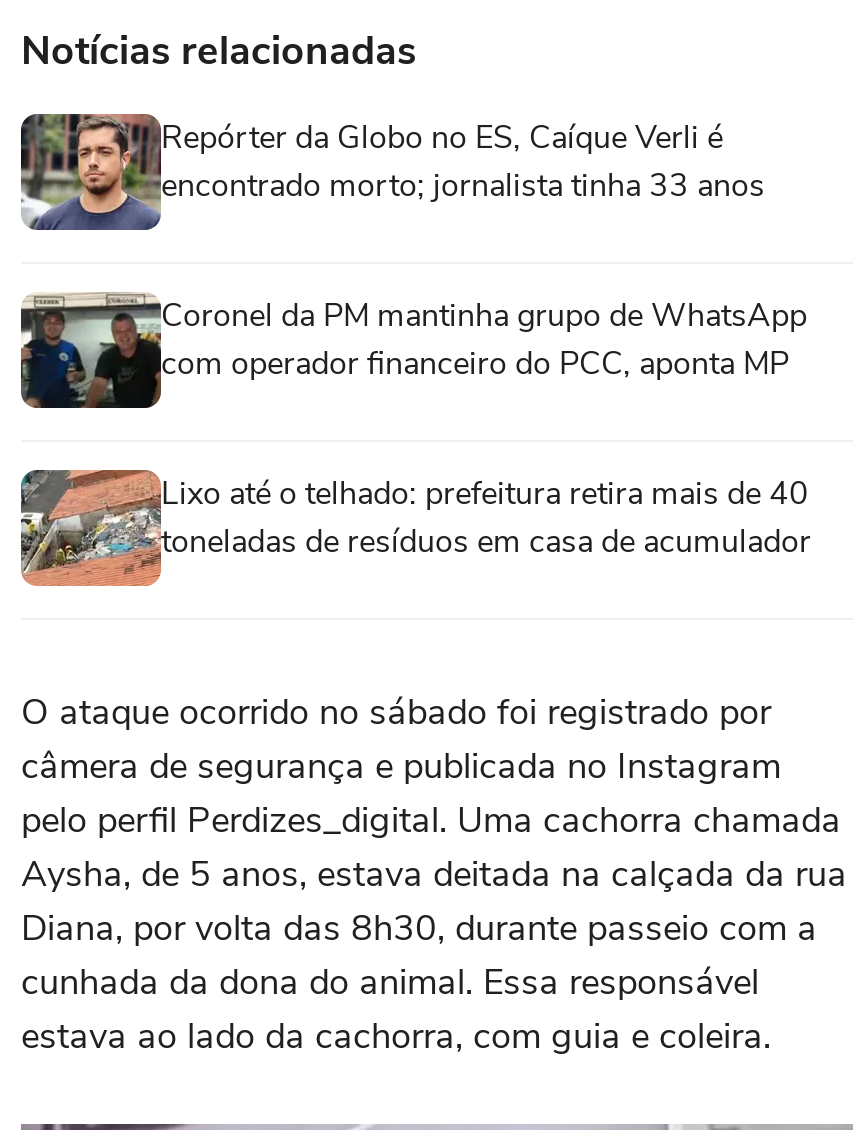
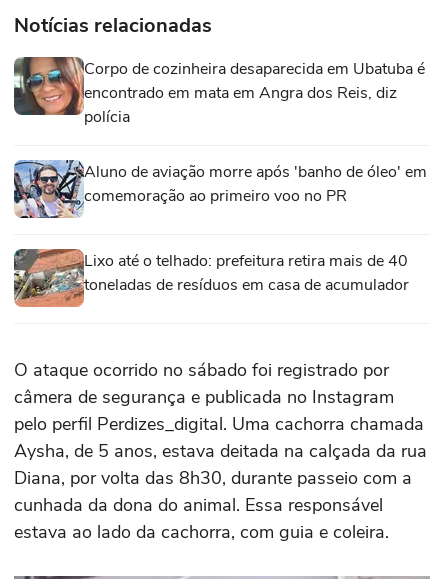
[21,112,765,232] [image] | Repórter da Globo no ES, Caíque Verli é | encontrado morto; jornalista tinha 33 anos -> [13,56,425,128] [image] | Corpo de cozinheira desaparecida em Ubatuba é | encontrado em mata em Angra dos Reis, diz | polícia
[21,292,807,410] [image] | Coronel da PM mantinha grupo de WhatsApp | com operador financeiro do PCC, aponta MP -> [14,159,427,219] [image] | Aluno de aviação morre após 'banho de óleo' em | comemoração ao primeiro voo no PR

